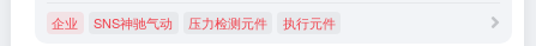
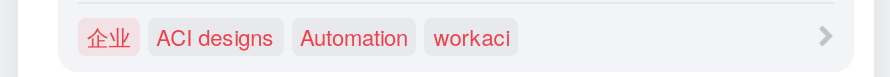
[94,13,335,32] SNS神驰气动 | 压力检测元件 | 执行元件 -> [156,20,509,52] ACI designs | Automation | workaci

